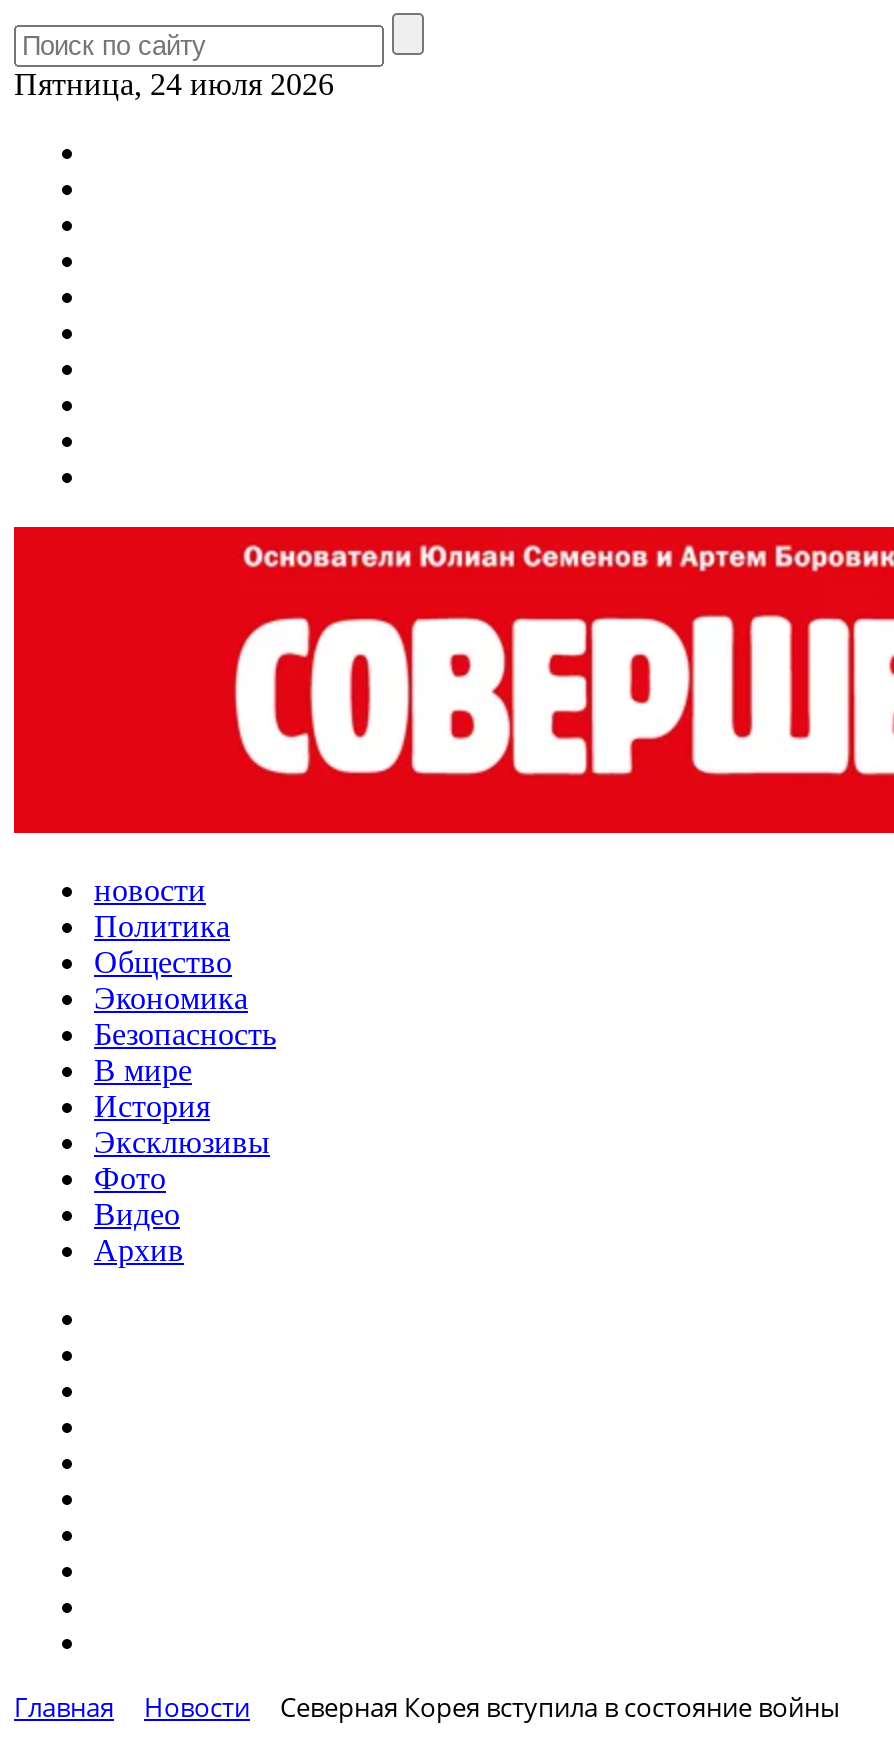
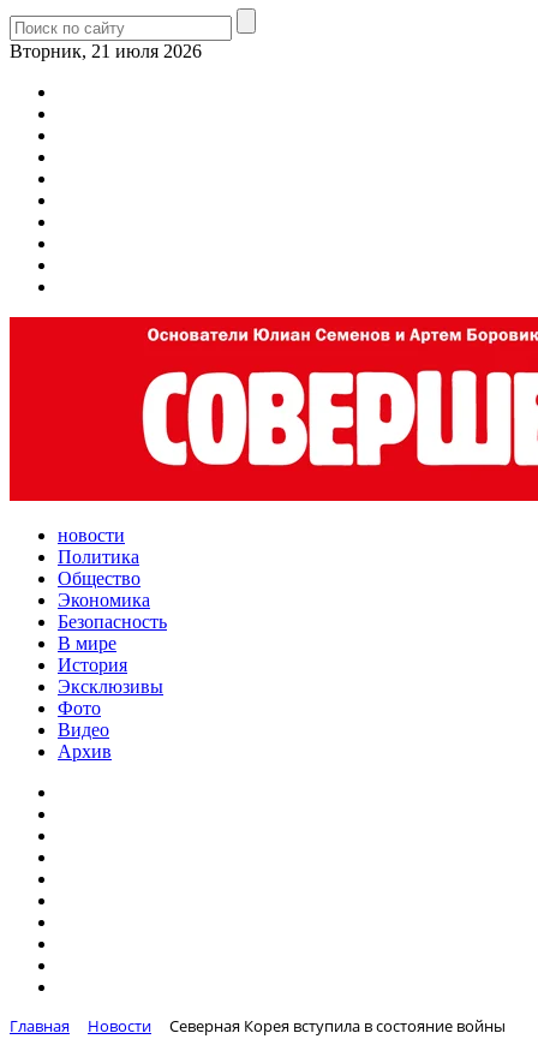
[14,67,334,101] Пятница, 24 июля 2026 -> [10,41,202,61] Вторник, 21 июля 2026

